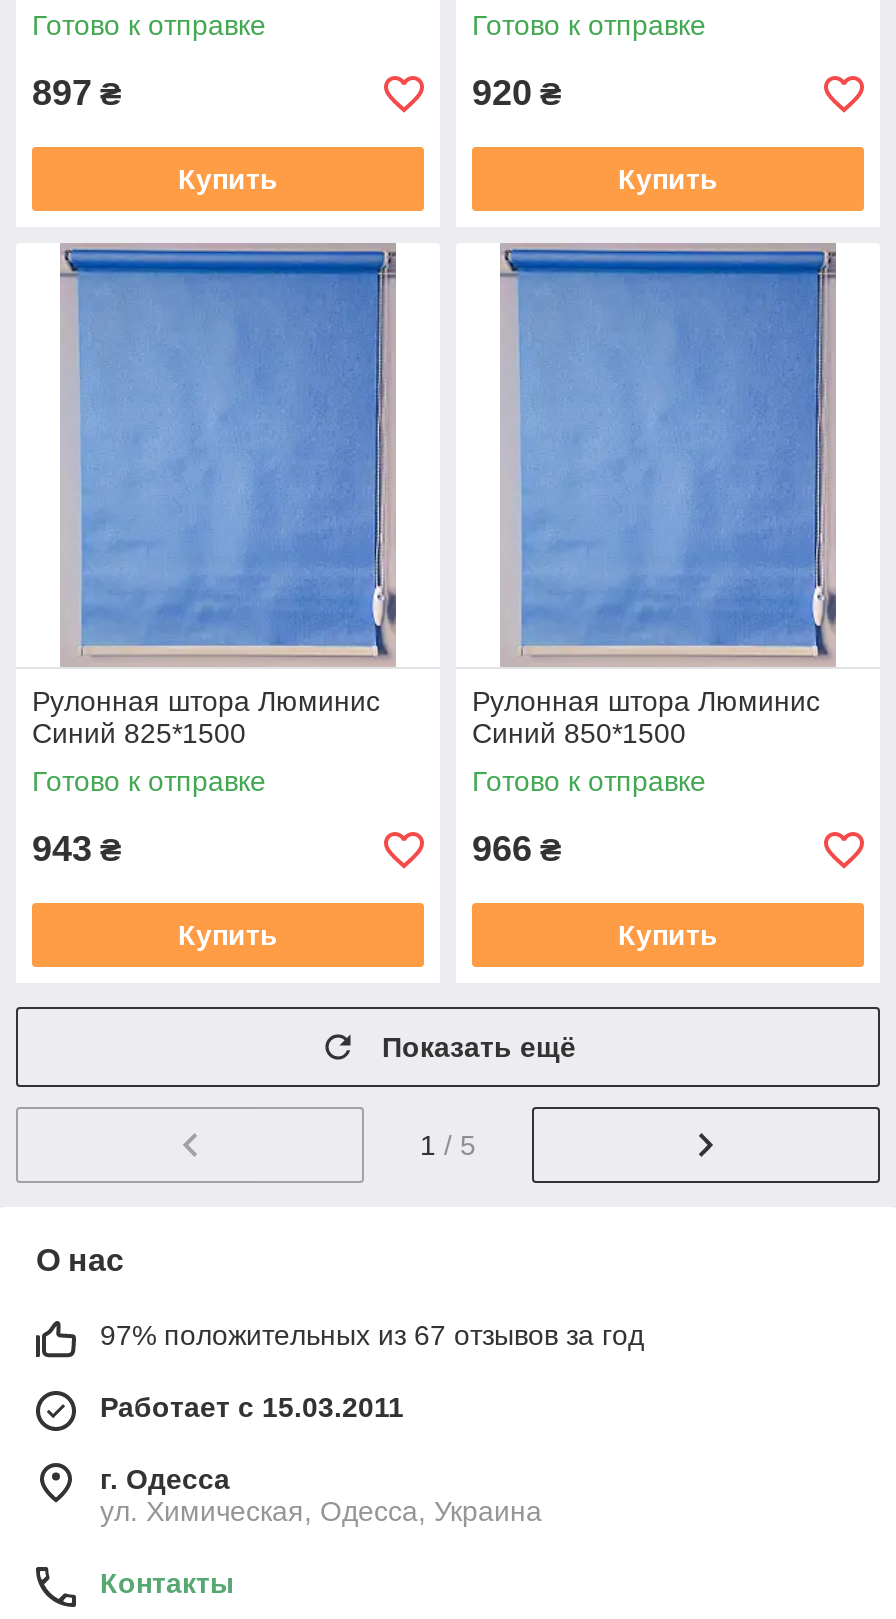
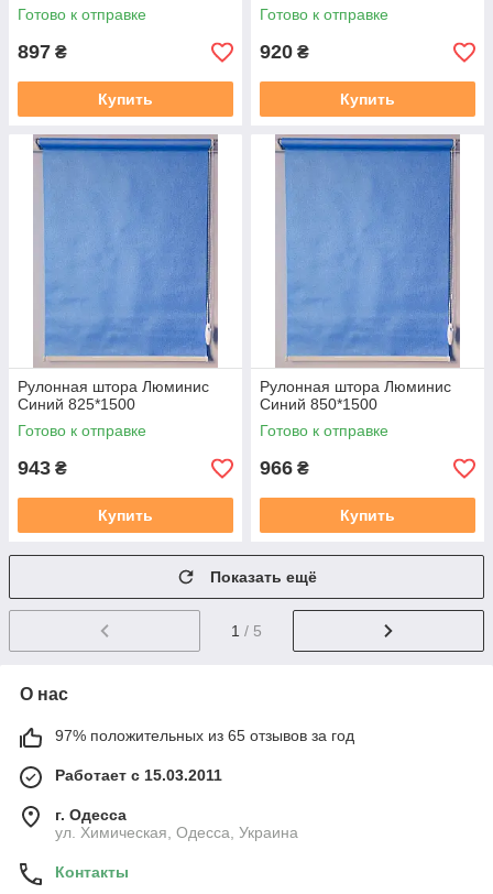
[100,1319,644,1351] 97% положительных из 67 отзывов за год -> [55,727,354,744] 97% положительных из 65 отзывов за год

